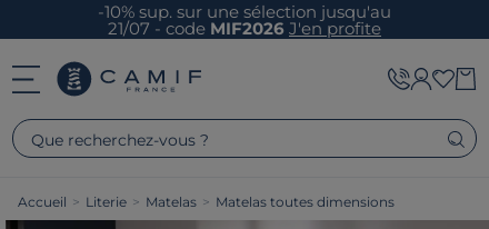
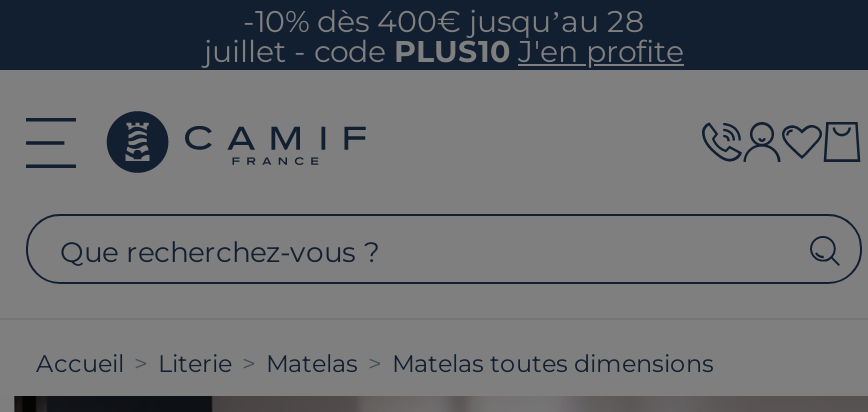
[98,1,391,38] -10% sup. sur une sélection jusqu'au | 21/07 - codeMIF2026 J'en profite -> [204,1,684,69] -10% dès 400€ jusqu’au 28 | juillet - codePLUS10 J'en profite

